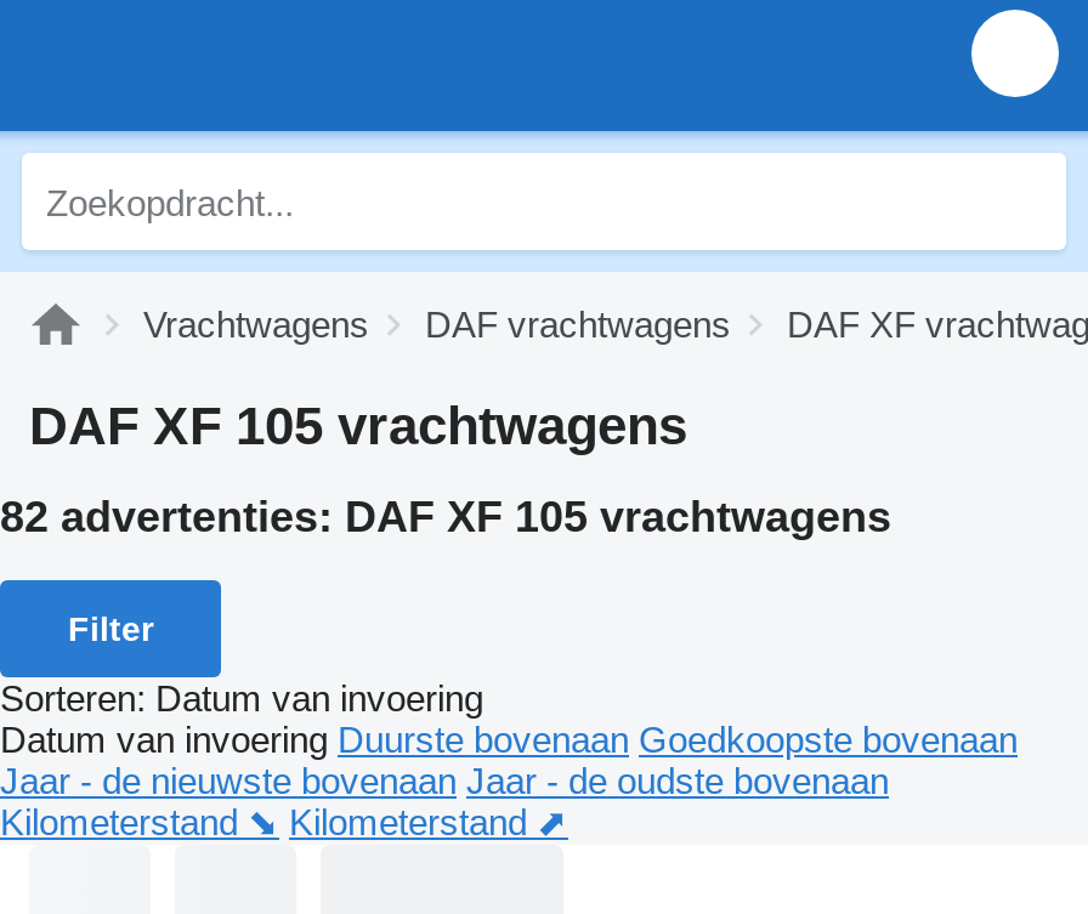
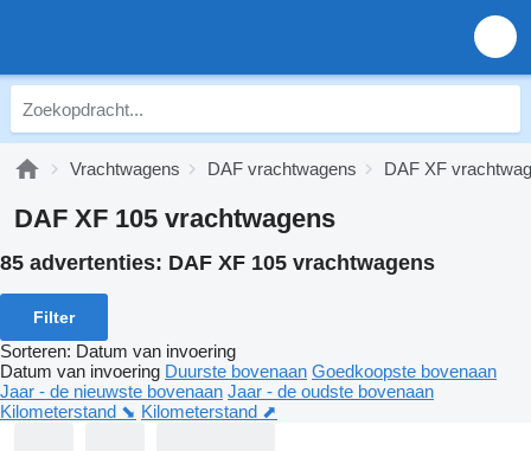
[0,493,891,541] 82 advertenties: DAF XF 105 vrachtwagens -> [0,251,435,275] 85 advertenties: DAF XF 105 vrachtwagens

